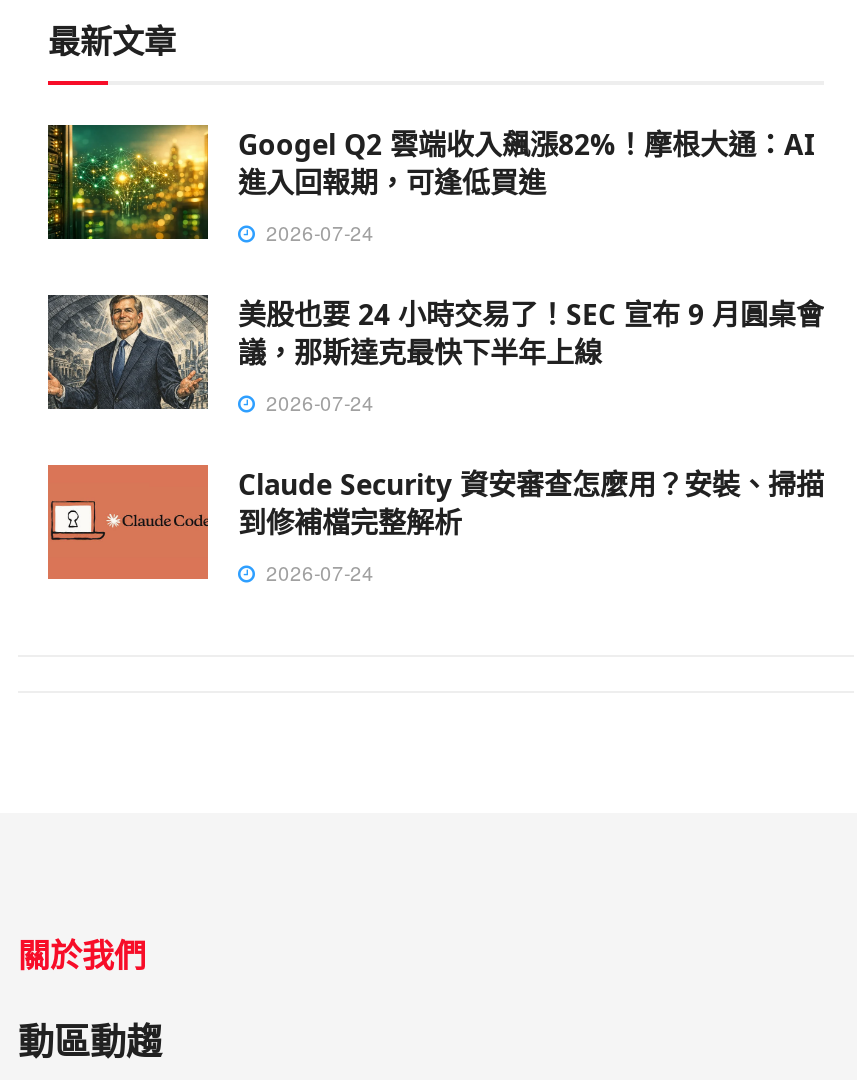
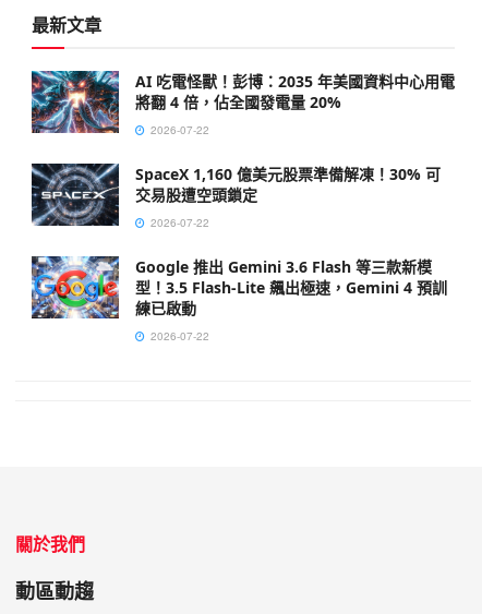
[46,123,814,241] [image] | Googel Q2 雲端收入飆漲82%！摩根大通：AI | 進入回報期，可逢低買進 -> [31,70,455,134] [image] | AI 吃電怪獸！彭博：2035 年美國資料中心用電 | 將翻 4 倍，佔全國發電量 20%
[260,219,374,247] 2026-07-24 -> [147,122,209,137] 2026-07-22
[46,293,824,411] [image] | 美股也要 24 小時交易了！SEC 宣布 9 月圓桌會 | 議，那斯達克最快下半年上線 -> [31,162,441,227] [image] | SpaceX 1,160 億美元股票準備解凍！30% 可 | 交易股遭空頭鎖定
[260,389,374,417] 2026-07-24 -> [147,215,209,230] 2026-07-22
[46,463,824,581] [image] | Claude Security 資安審查怎麼用？安裝、掃描 | 到修補檔完整解析 -> [31,255,447,320] [image] | Google 推出 Gemini 3.6 Flash 等三款新模 | 型！3.5 Flash-Lite 飆出極速，Gemini 4 預訓 | 練已啟動
[260,559,374,587] 2026-07-24 -> [147,328,209,343] 2026-07-22

